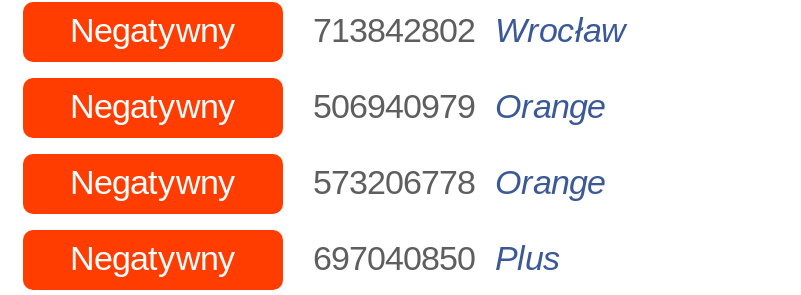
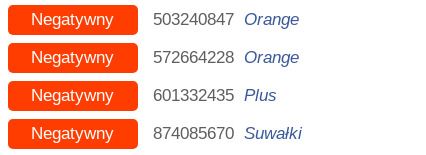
[313,12,625,50] 713842802 Wrocław -> [153,10,299,29] 503240847 Orange
[313,88,605,126] 506940979 Orange -> [153,48,299,67] 572664228 Orange
[313,164,605,202] 573206778 Orange -> [153,86,277,105] 601332435 Plus
[313,240,561,278] 697040850 Plus -> [153,124,302,143] 874085670 Suwałki

